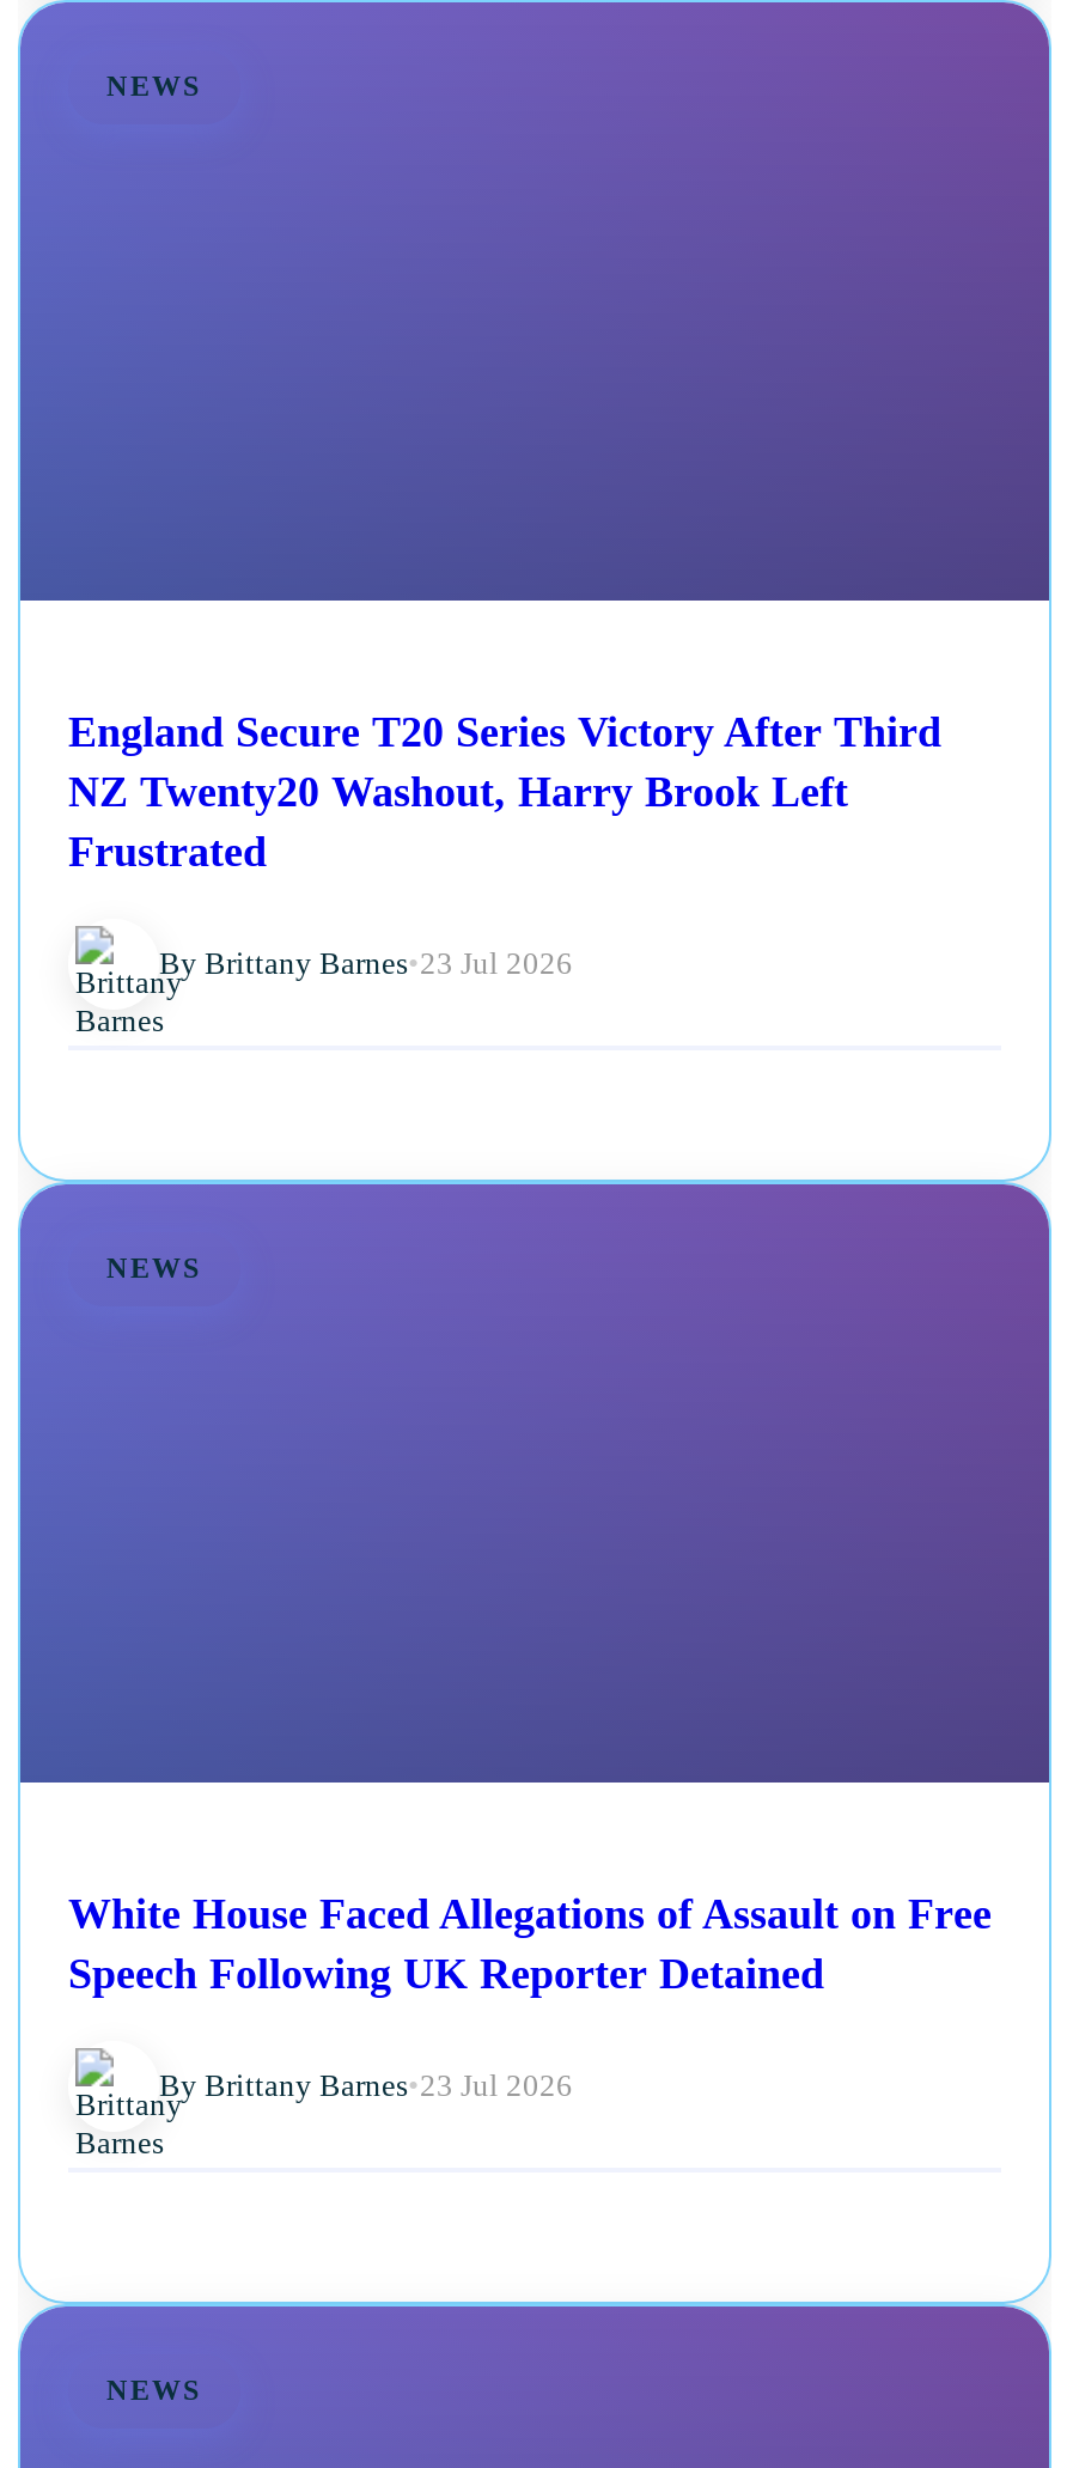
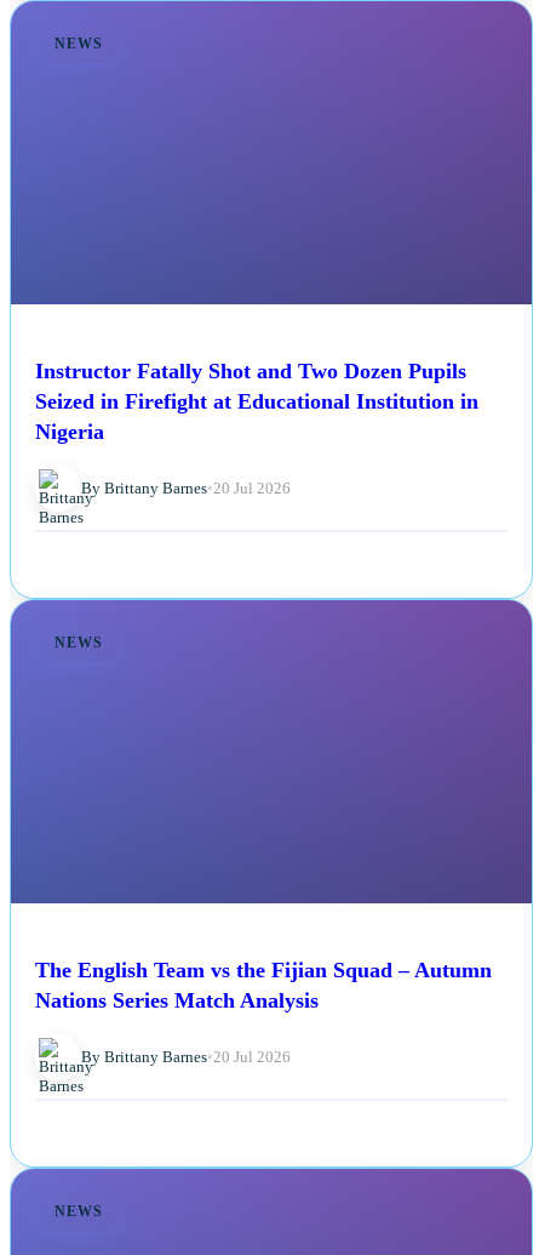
[68,708,941,875] England Secure T20 Series Victory After Third | NZ Twenty20 Washout, Harry Brook Left | Frustrated -> [35,359,478,444] Instructor Fatally Shot and Two Dozen Pupils | Seized in Firefight at Educational Institution in | Nigeria
[159,945,573,981] By Brittany Barnes • 23 Jul 2026 -> [81,479,291,497] By Brittany Barnes • 20 Jul 2026
[68,1890,992,1997] White House Faced Allegations of Assault on Free | Speech Following UK Reporter Detained -> [35,958,492,1012] The English Team vs the Fijian Squad – Autumn | Nations Series Match Analysis
[159,2067,573,2103] By Brittany Barnes • 23 Jul 2026 -> [81,1047,291,1066] By Brittany Barnes • 20 Jul 2026

